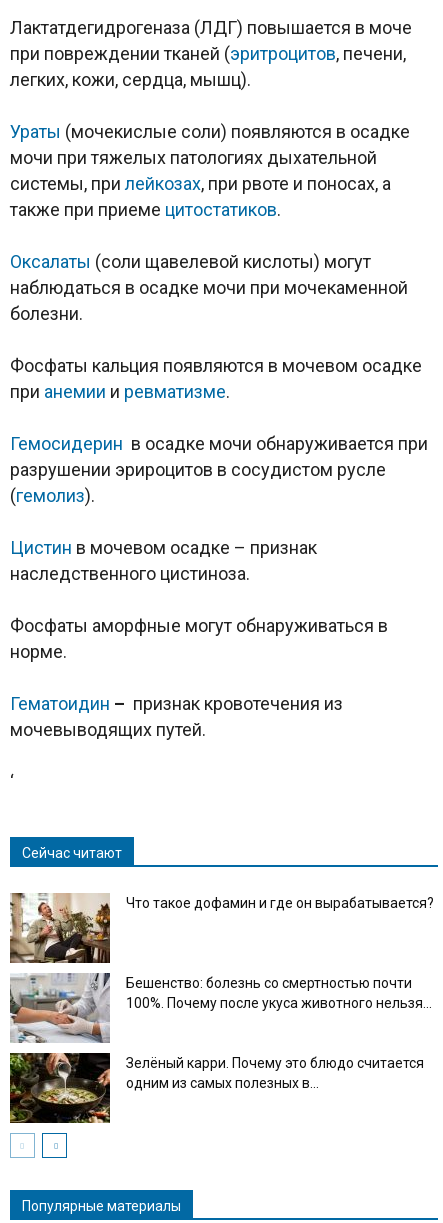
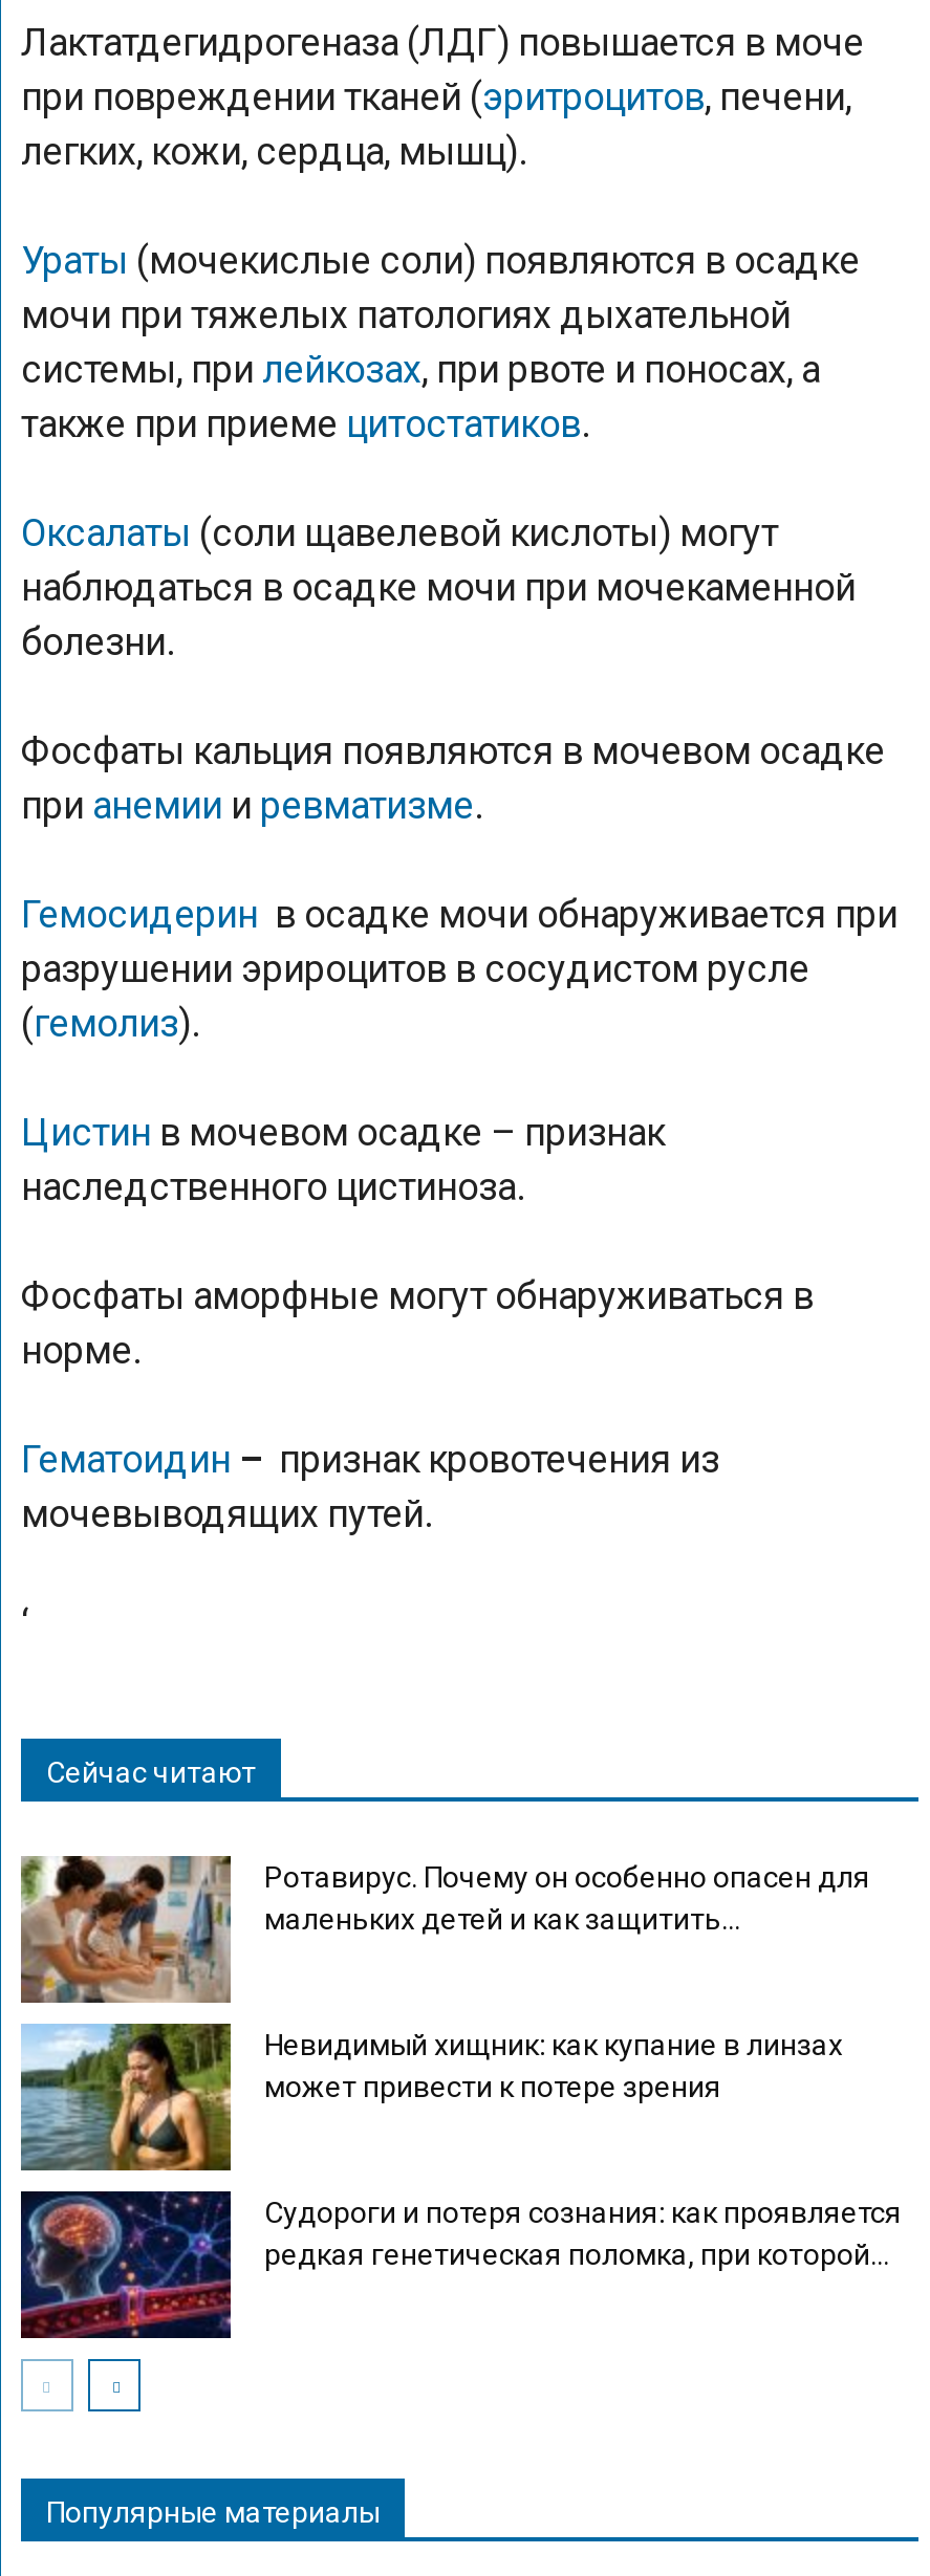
[10,893,434,964] [image] | Что такое дофамин и где он вырабатывается? -> [21,1854,870,2003] [image] | Ротавирус. Почему он особенно опасен для | маленьких детей и как защитить...
[9,973,432,1044] [image] | Бешенство: болезнь со смертностью почти | 100%. Почему после укуса животного нельзя... -> [21,2022,843,2173] [image] | Невидимый хищник: как купание в линзах | может привести к потере зрения
[9,1052,424,1124] [image] | Зелёный карри. Почему это блюдо считается | одним из самых полезных в... -> [19,2189,902,2340] [image] | Судороги и потеря сознания: как проявляется | редкая генетическая поломка, при которой...

